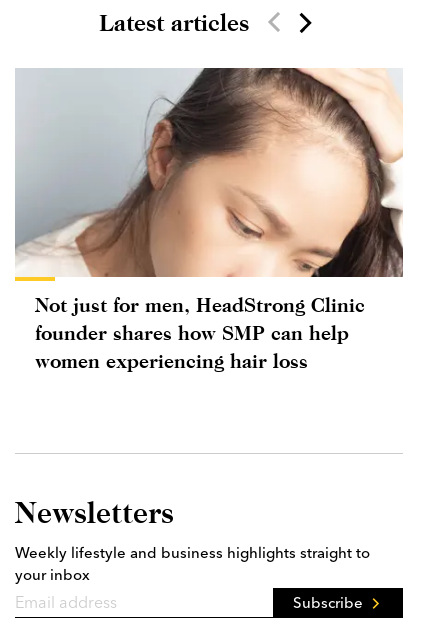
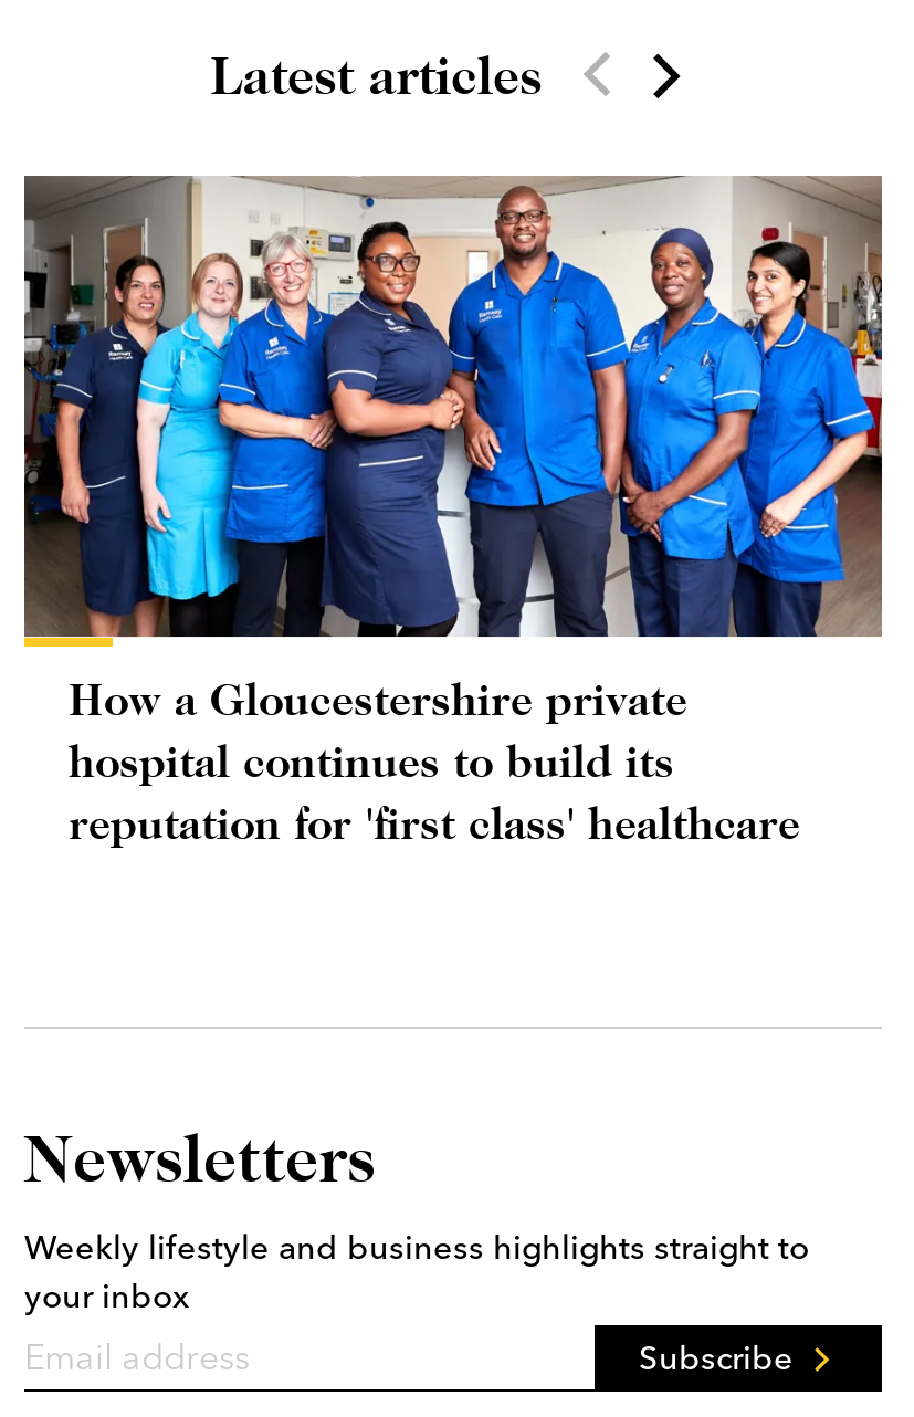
[15,68,403,372] [image] | Not just for men, HeadStrong Clinic | founder shares how SMP can help | women experiencing hair loss -> [22,174,884,848] [image] | How a Gloucestershire private | hospital continues to build its | reputation for 'first class' healthcare

